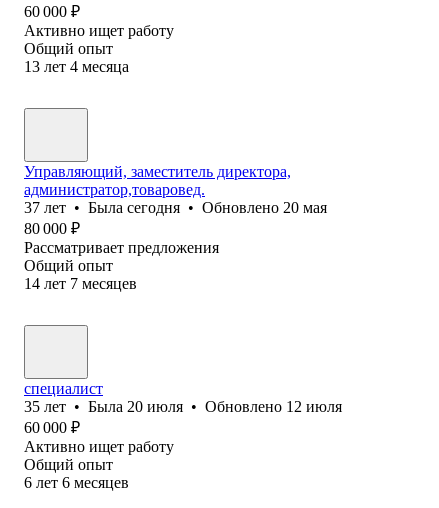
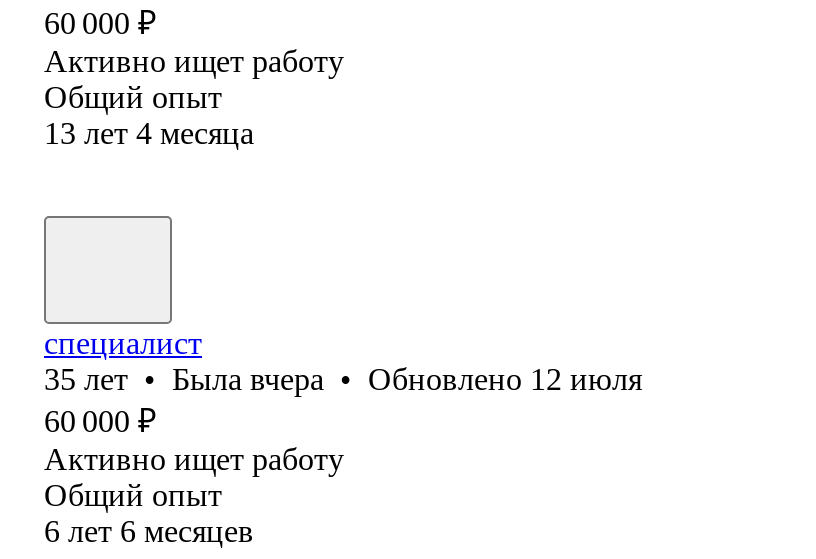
[24,163,327,292] Управляющий, заместитель директора, | администратор,товаровед. | 37 лет • Была сегодня • Обновлено 20 мая | 80 000 ₽ | Рассматривает предложения | Общий опыт | 14 лет 7 месяцев -> none
[24,398,342,415] 35 лет • Была 20 июля • Обновлено 12 июля -> [44,362,642,396] 35 лет • Была вчера • Обновлено 12 июля

